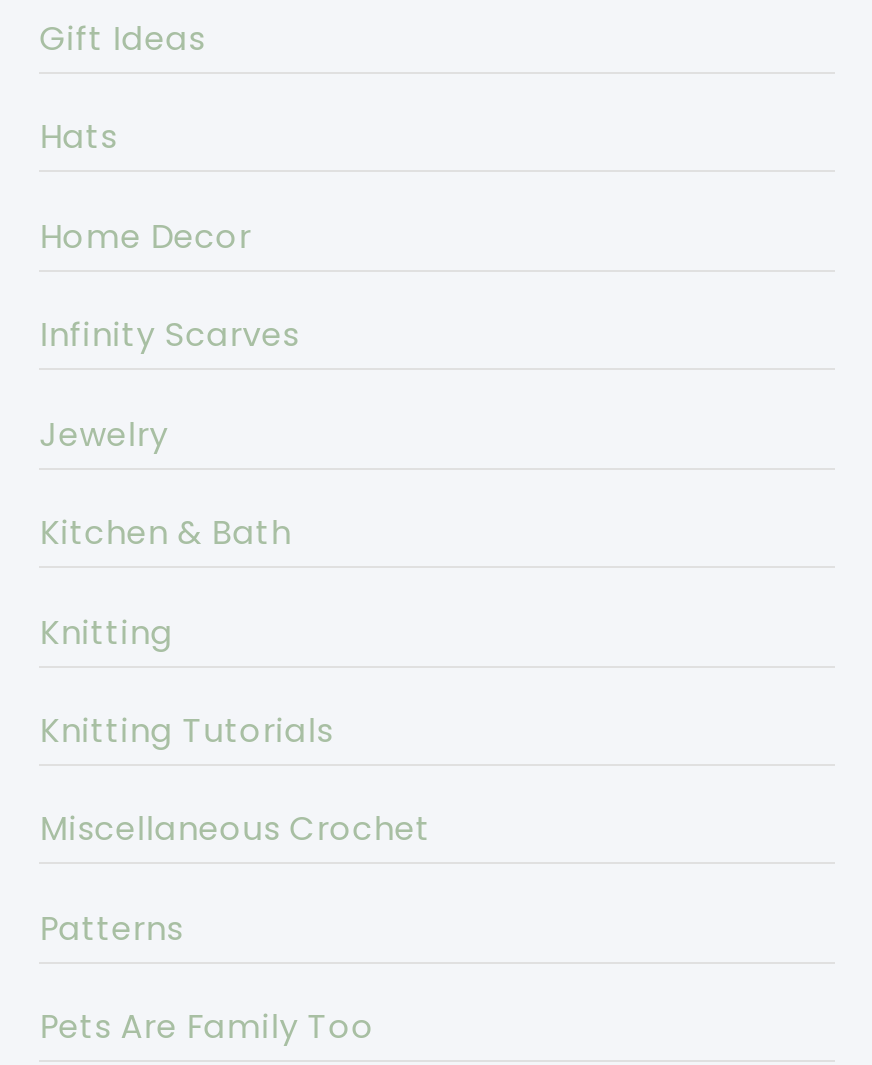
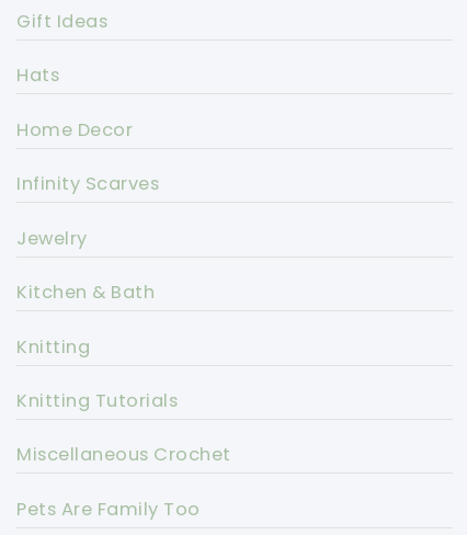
[40,905,184,951] Patterns -> none

